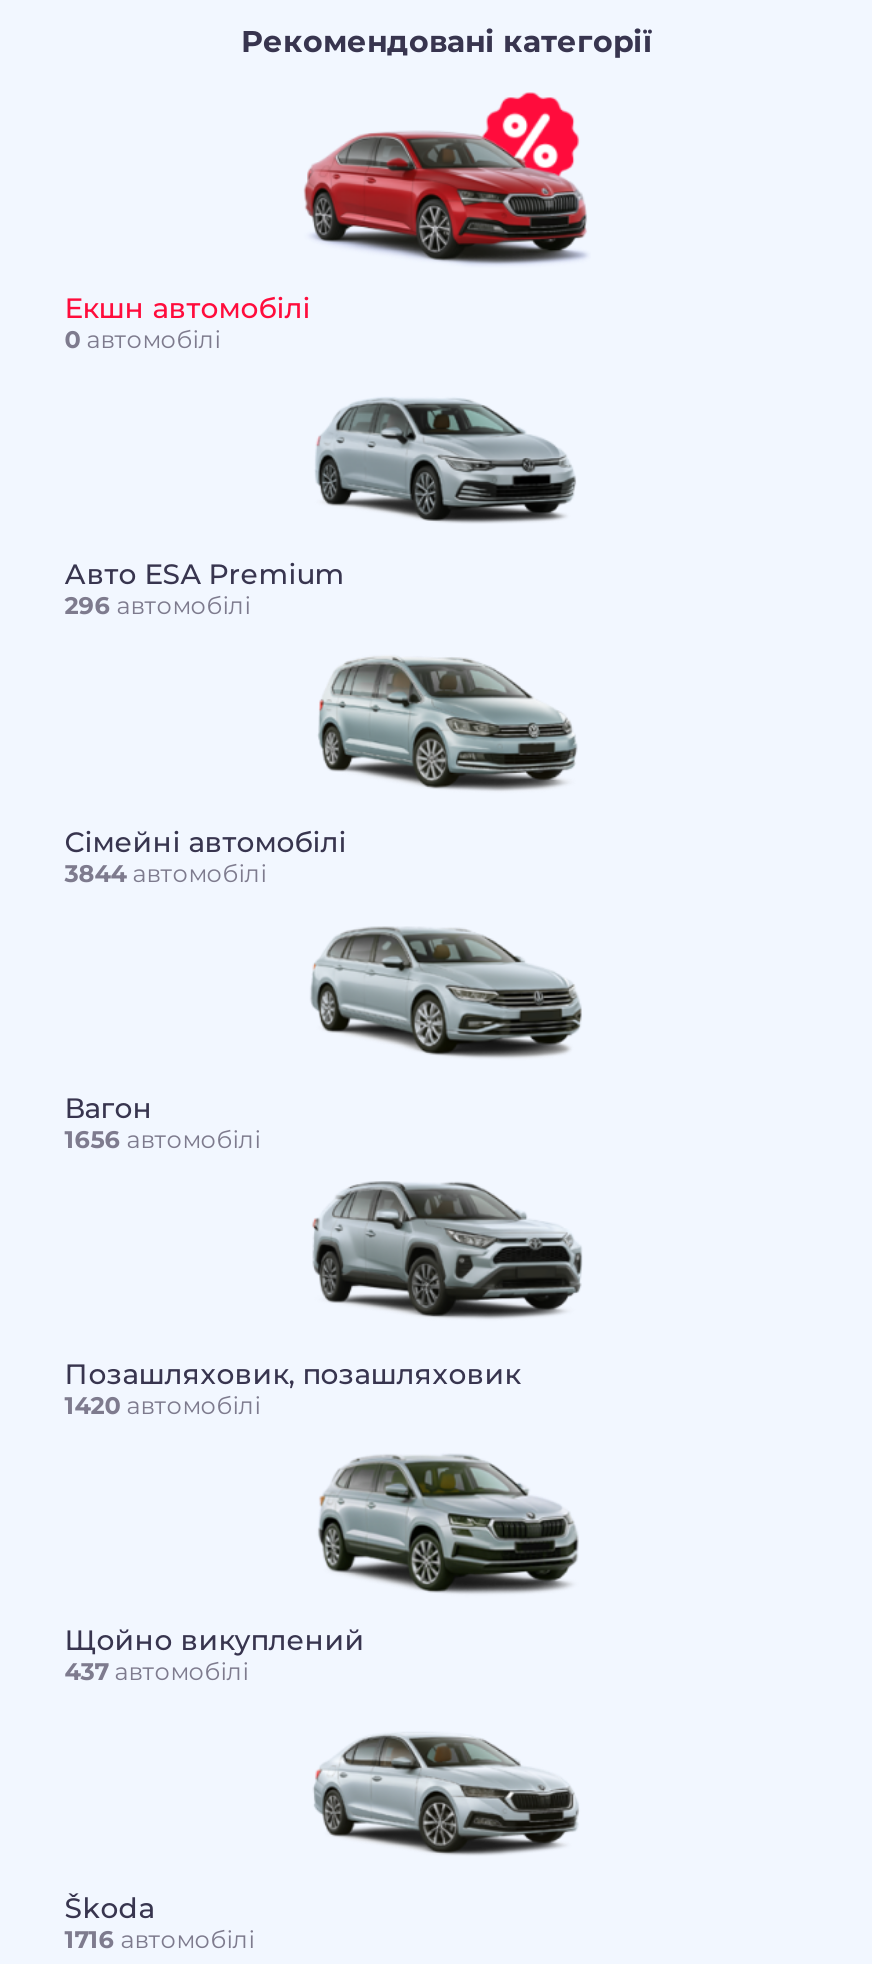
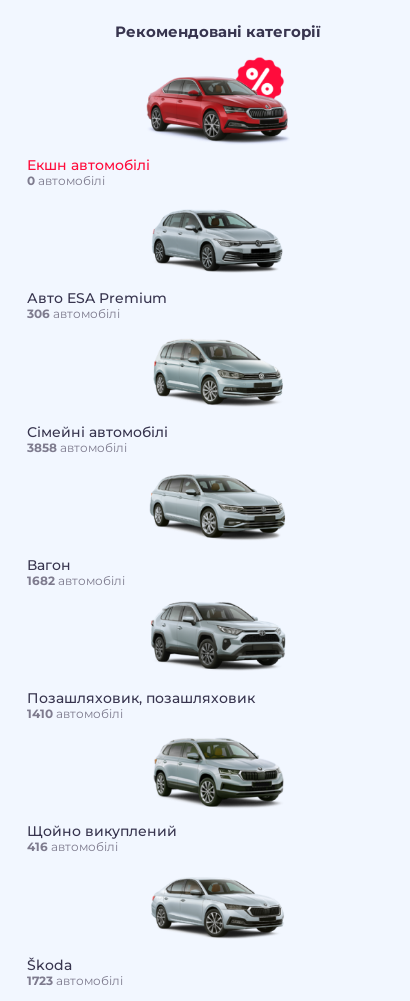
[64,591,250,621] 296 автомобілі -> [27,306,120,321] 306 автомобілі
[64,857,266,887] 3844 автомобілі -> [27,439,127,454] 3858 автомобілі
[64,1124,260,1154] 1656 автомобілі -> [27,573,125,588] 1682 автомобілі
[64,1390,260,1420] 1420 автомобілі -> [27,706,123,721] 1410 автомобілі
[64,1657,248,1687] 437 автомобілі -> [27,839,118,854] 416 автомобілі
[64,1923,254,1953] 1716 автомобілі -> [27,972,123,987] 1723 автомобілі

